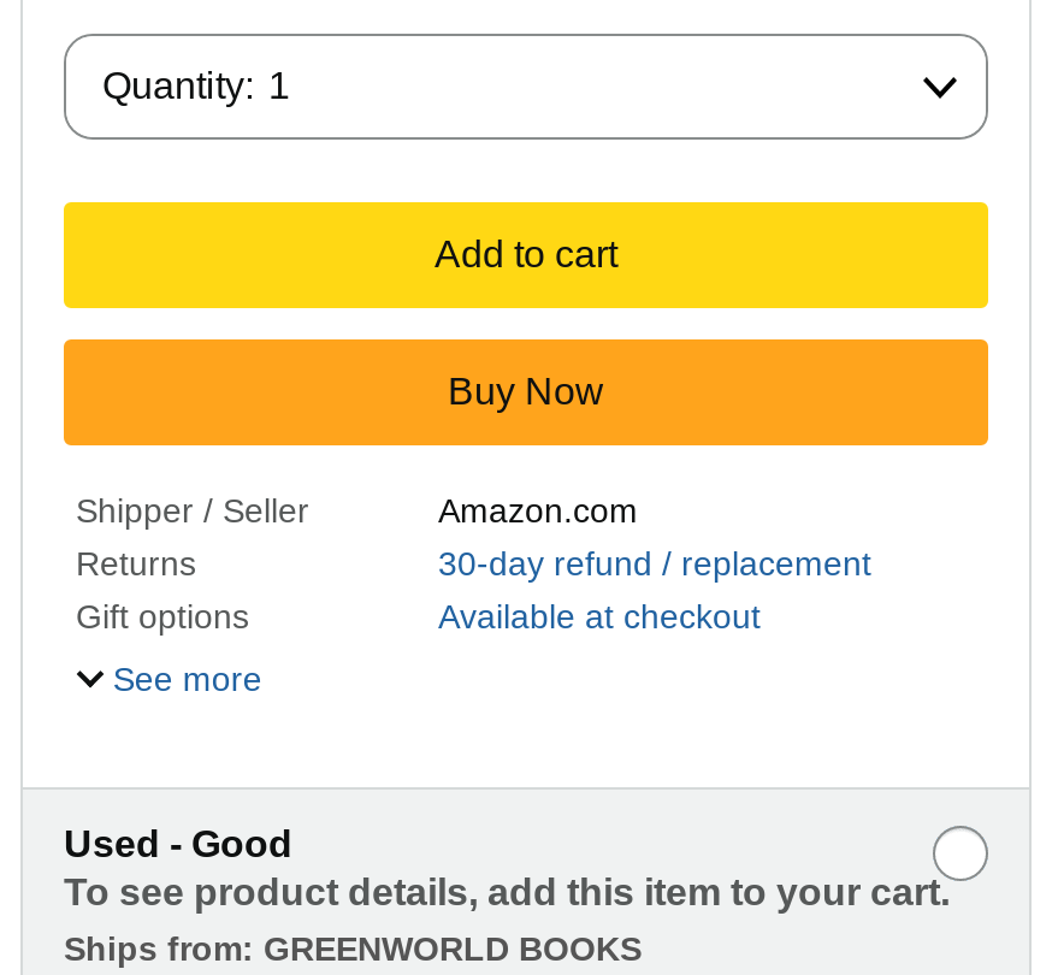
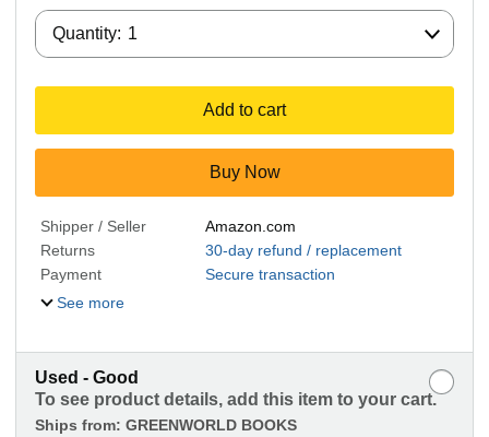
[76,597,761,636] Gift options | Available at checkout -> [40,266,335,283] Payment | Secure transaction

